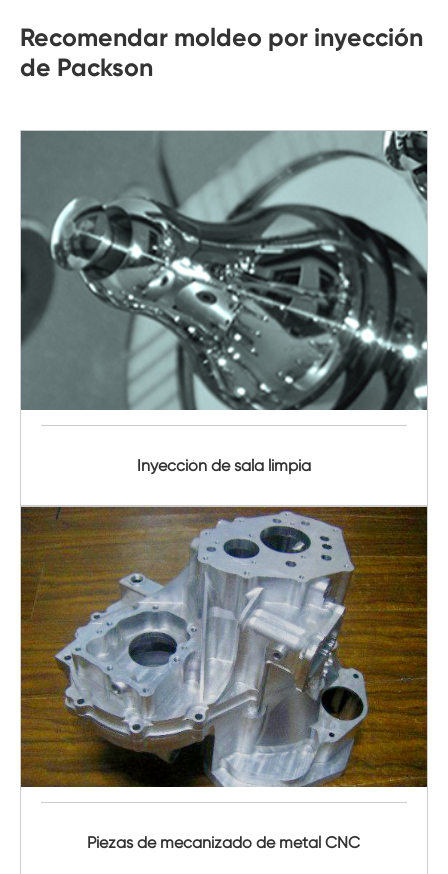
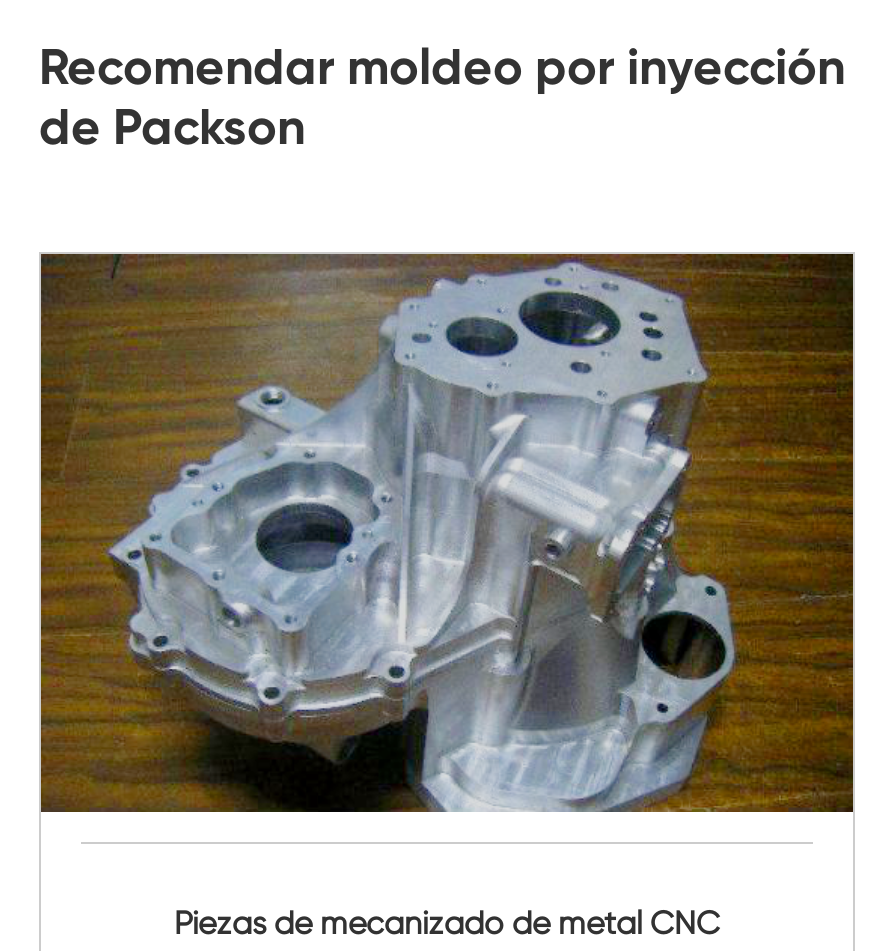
[20,130,428,411] [image] -> none
[137,456,311,475] Inyección de sala limpia -> none

